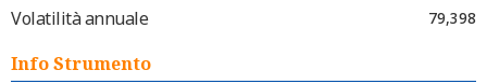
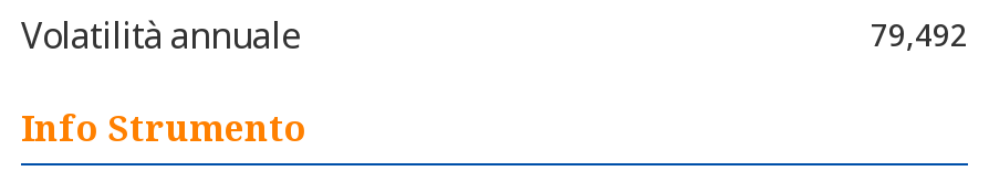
[428,8,476,28] 79,398 -> [871,13,968,55] 79,492

